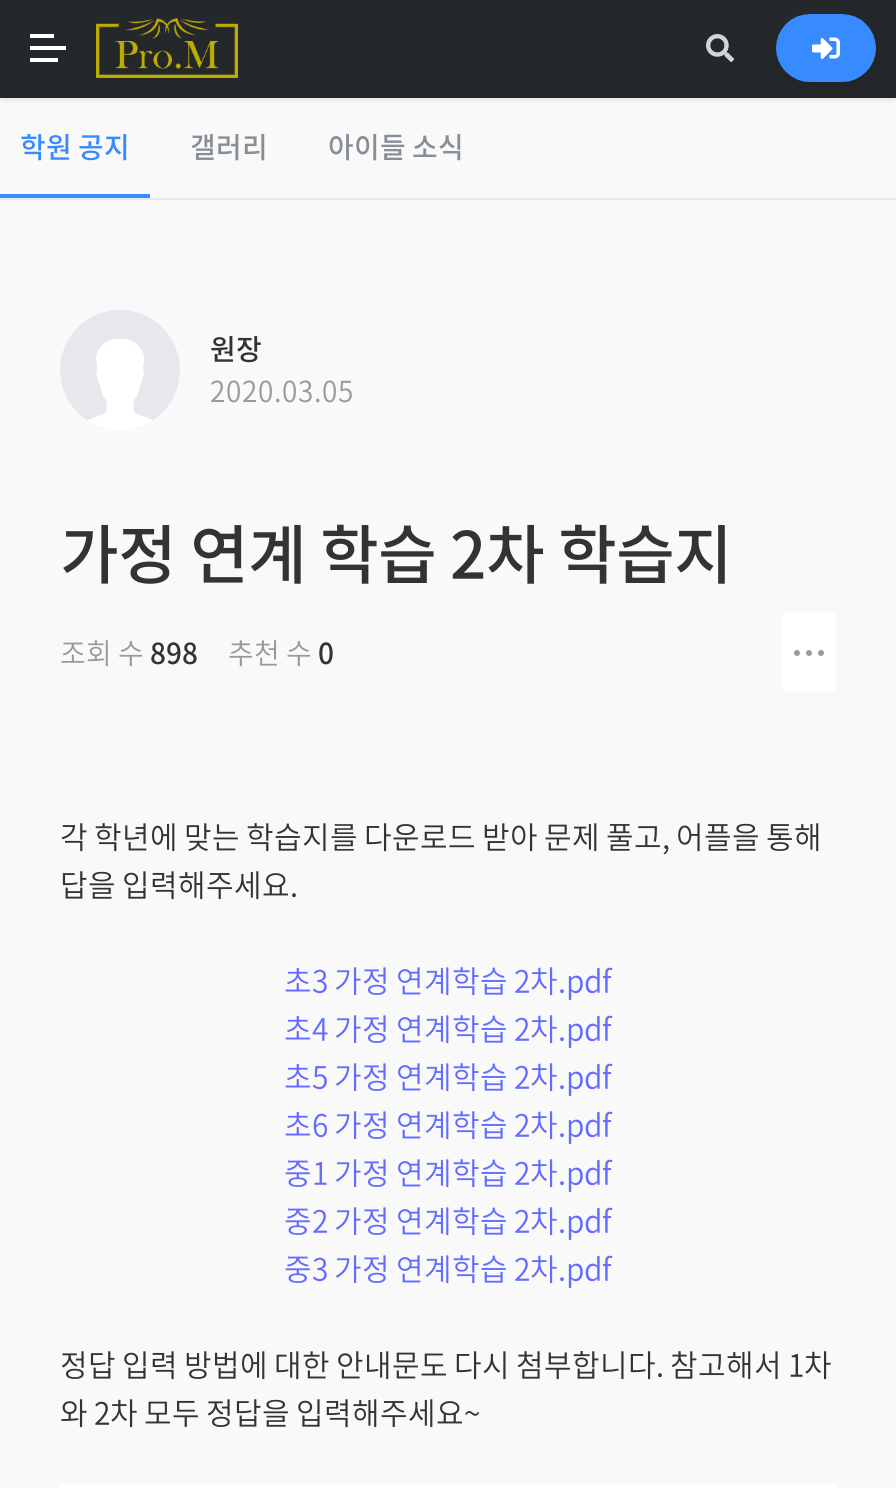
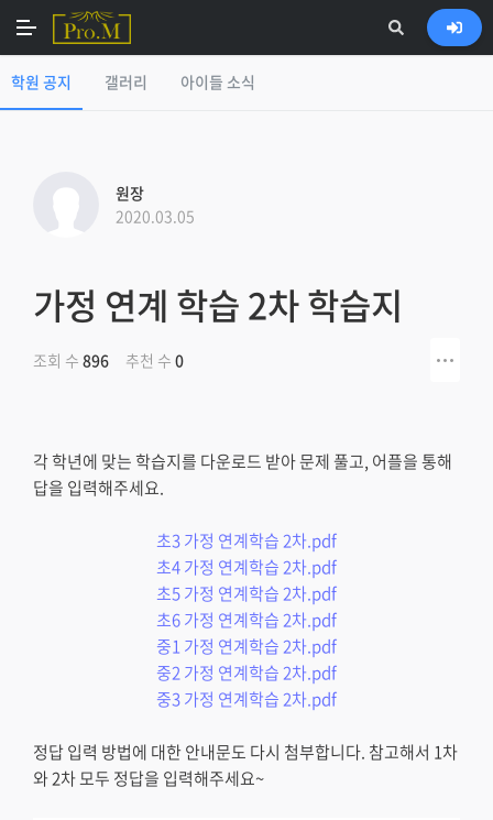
[60,631,334,671] 조회 수 898 추천 수 0 -> [33,348,184,370] 조회 수 896 추천 수 0

